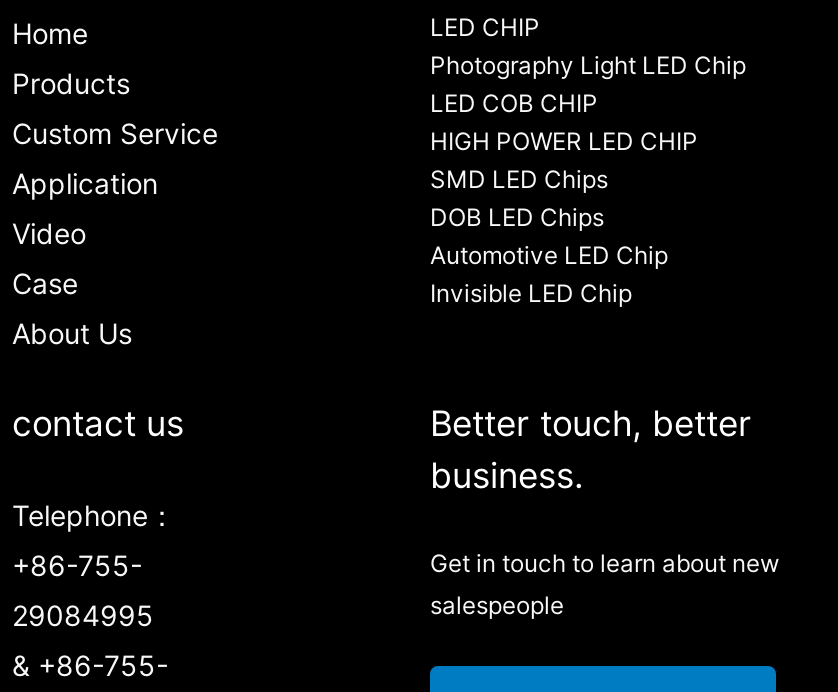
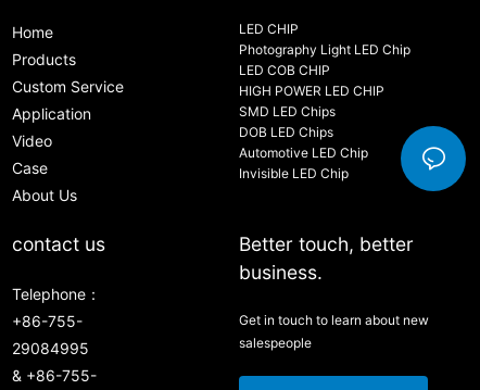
none -> [400,125,467,192] [image]

